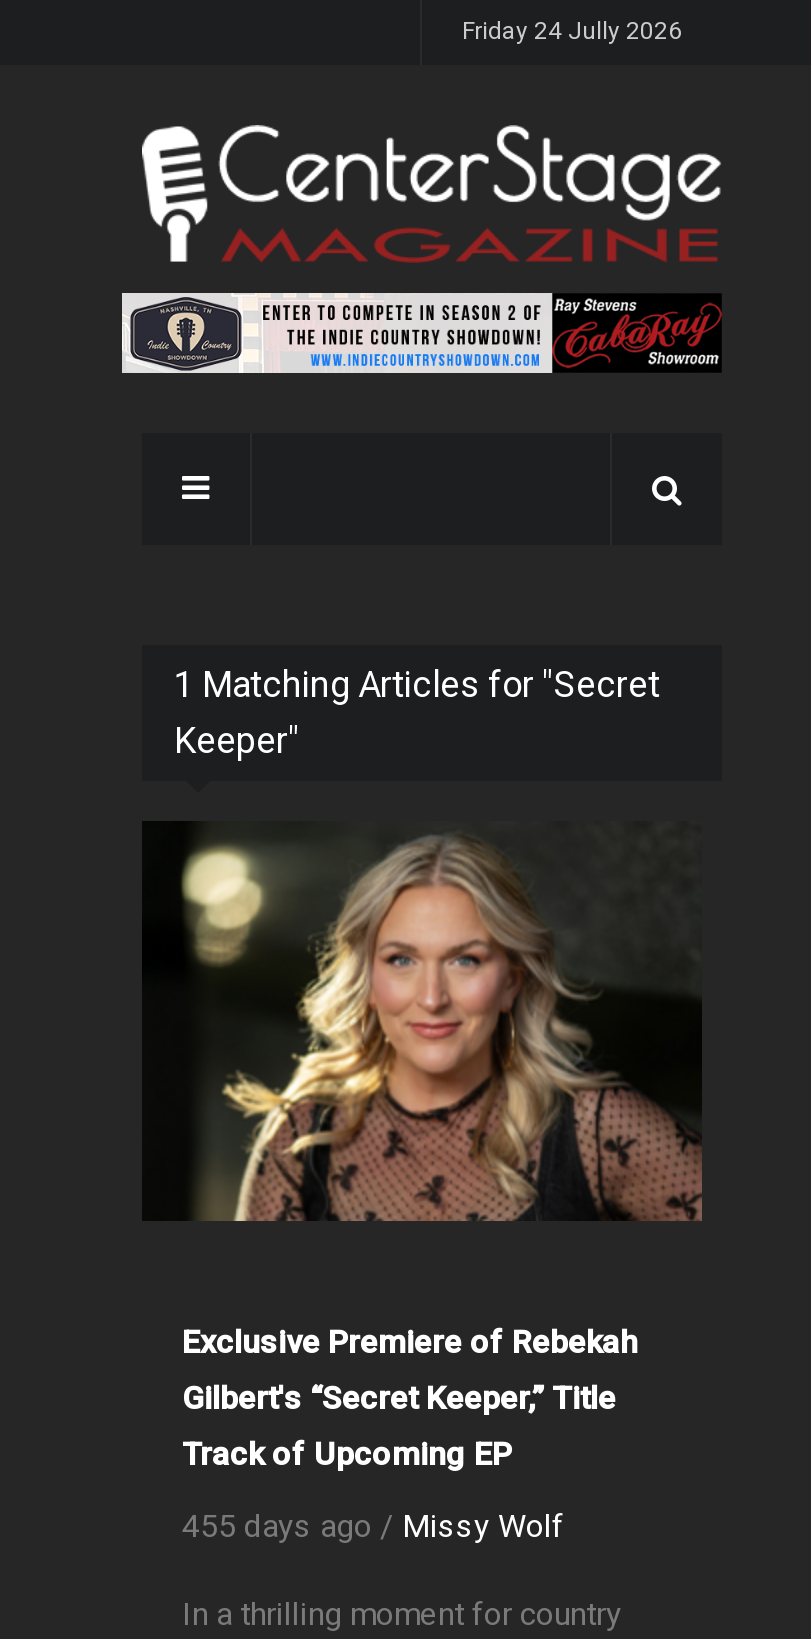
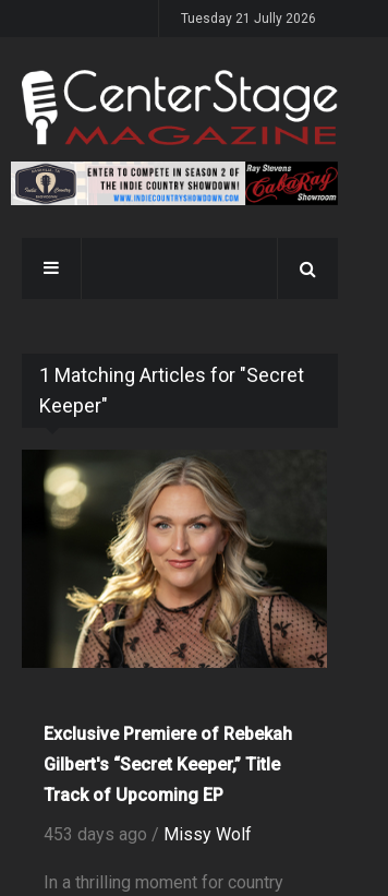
[462,17,682,45] Friday 24 Jully 2026 -> [181,11,316,26] Tuesday 21 Jully 2026
[182,1508,564,1546] 455 days ago / Missy Wolf -> [44,824,252,845] 453 days ago / Missy Wolf

